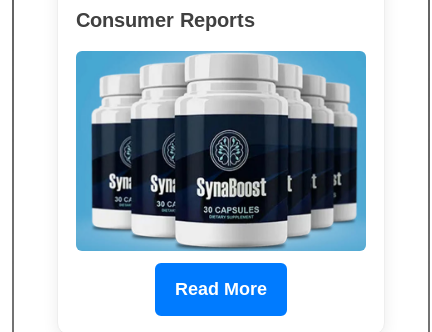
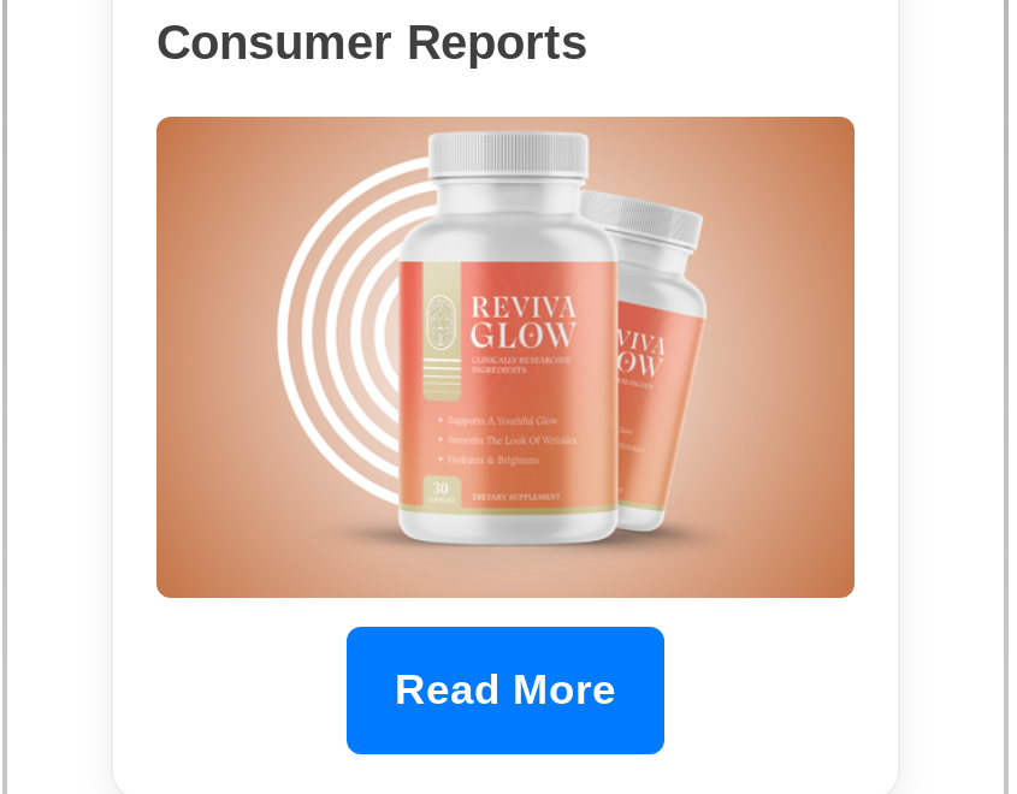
[75,50,367,252] [image] -> [154,115,857,599] [image]

